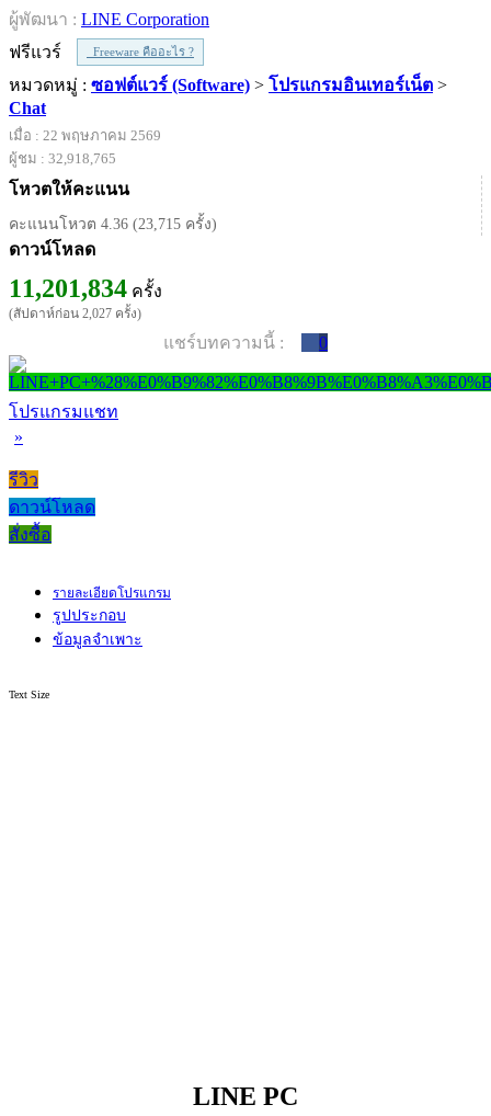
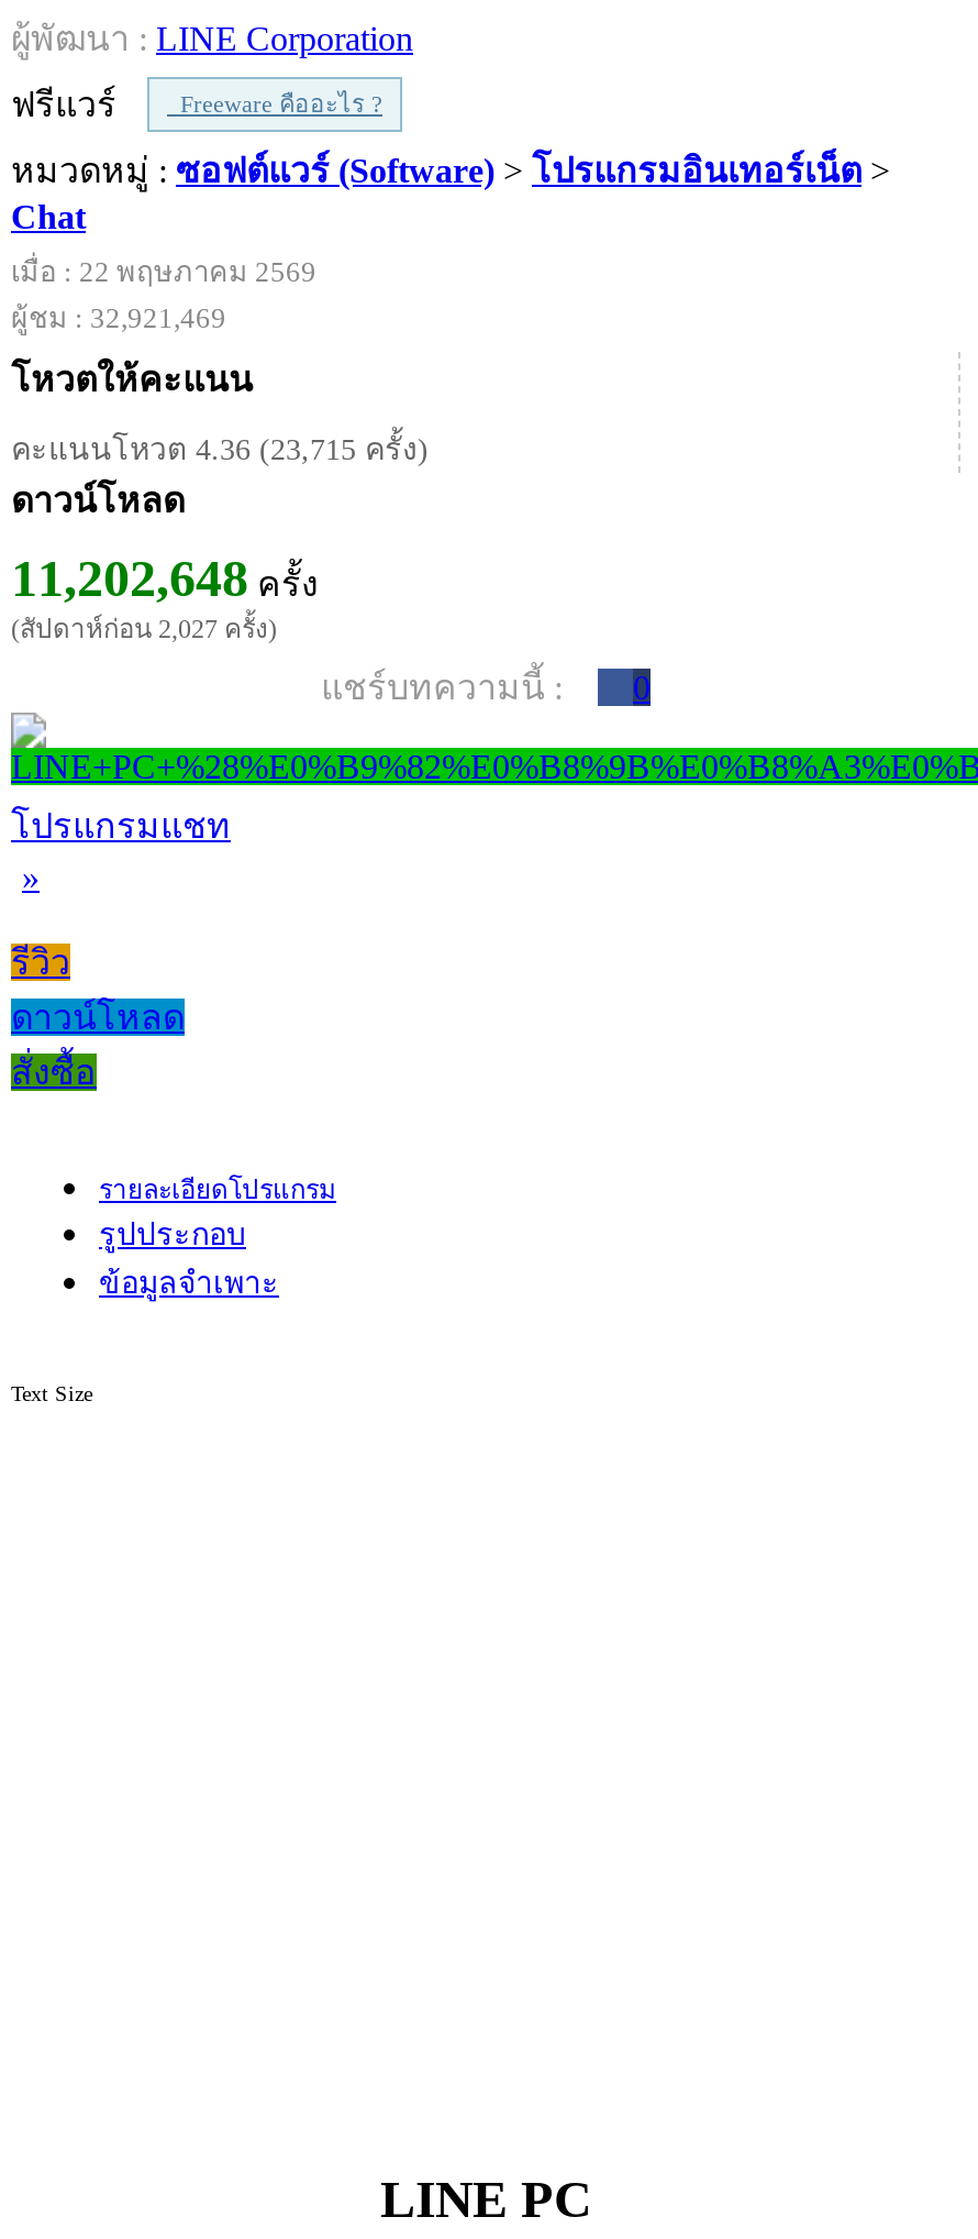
[9,151,116,167] ผู้ชม : 32,918,765 -> [11,302,226,335] ผู้ชม : 32,921,469
[9,275,162,303] 11,201,834ครั้ง -> [11,551,319,608] 11,202,648ครั้ง

